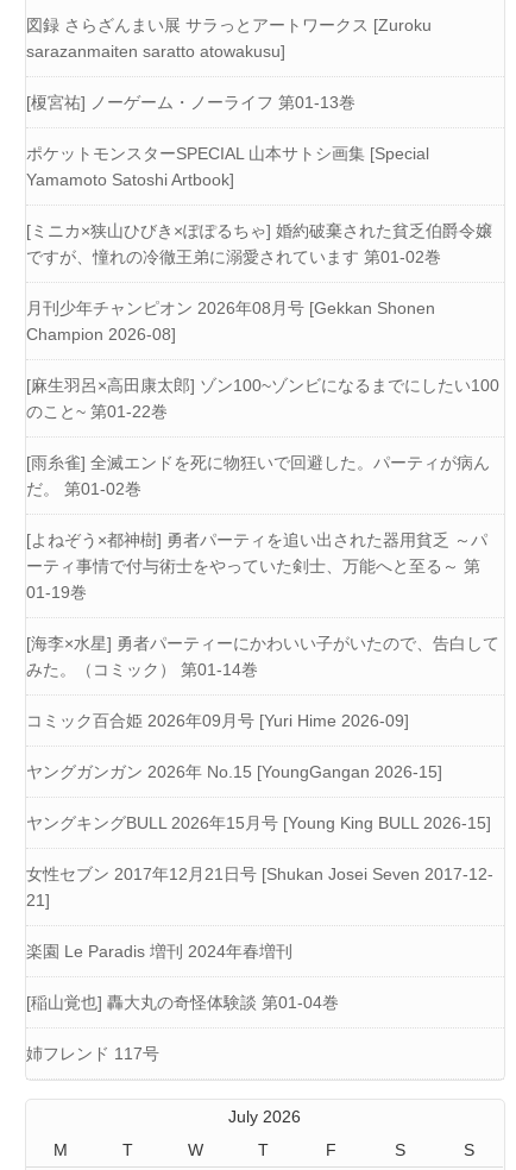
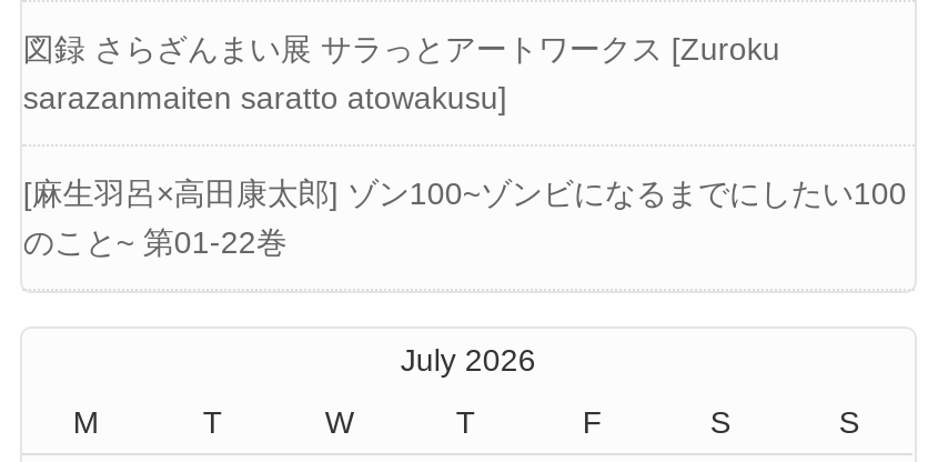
[27,93,493,344] [榎宮祐] ノーゲーム・ノーライフ 第01-13巻 | ポケットモンスターSPECIAL 山本サトシ画集 [Special | Yamamoto Satoshi Artbook] | [ミニカ×狭山ひびき×ぽぽるちゃ] 婚約破棄された貧乏伯爵令嬢 | ですが、憧れの冷徹王弟に溺愛されています 第01-02巻 | 月刊少年チャンピオン 2026年08月号 [Gekkan Shonen | Champion 2026-08] -> none
[27,453,500,1063] [雨糸雀] 全滅エンドを死に物狂いで回避した。パーティが病ん | だ。 第01-02巻 | [よねぞう×都神樹] 勇者パーティを追い出された器用貧乏 ～パ | ーティ事情で付与術士をやっていた剣士、万能へと至る～ 第 | 01-19巻 | [海李×水星] 勇者パーティーにかわいい子がいたので、告白して | みた。（コミック） 第01-14巻 | コミック百合姫 2026年09月号 [Yuri Hime 2026-09] | ヤングガンガン 2026年 No.15 [YoungGangan 2026-15] | ヤングキングBULL 2026年15月号 [Young King BULL 2026-15] | 女性セブン 2017年12月21日号 [Shukan Josei Seven 2017-12- | 21] | 楽園 Le Paradis 増刊 2024年春増刊 | [稲山覚也] 轟大丸の奇怪体験談 第01-04巻 | 姉フレンド 117号 -> none

